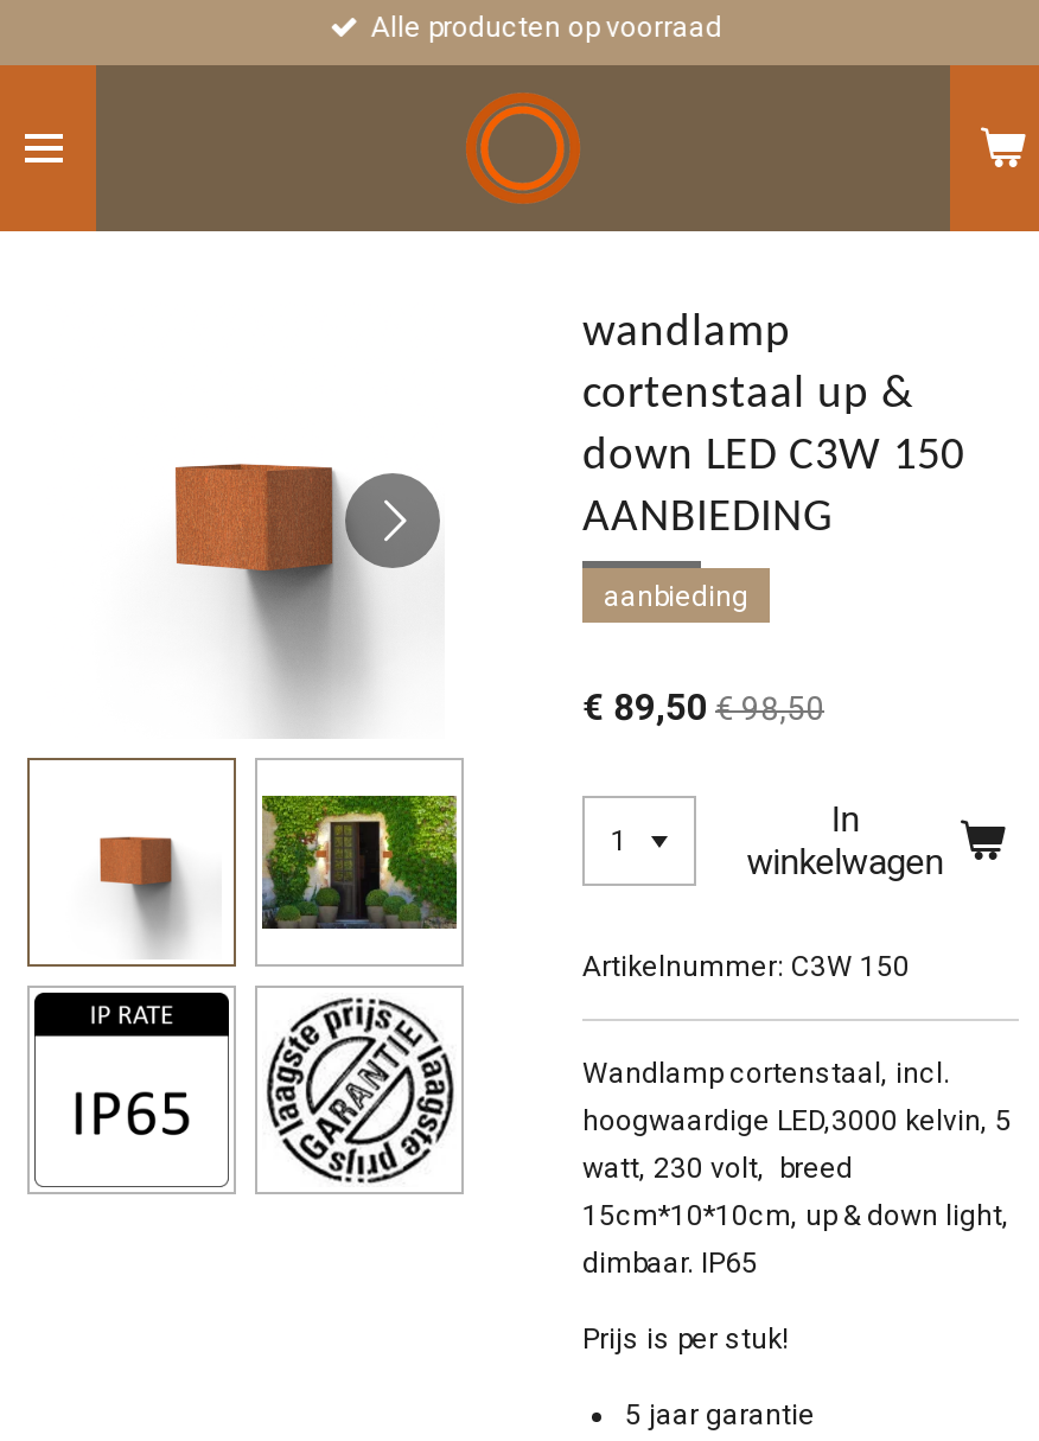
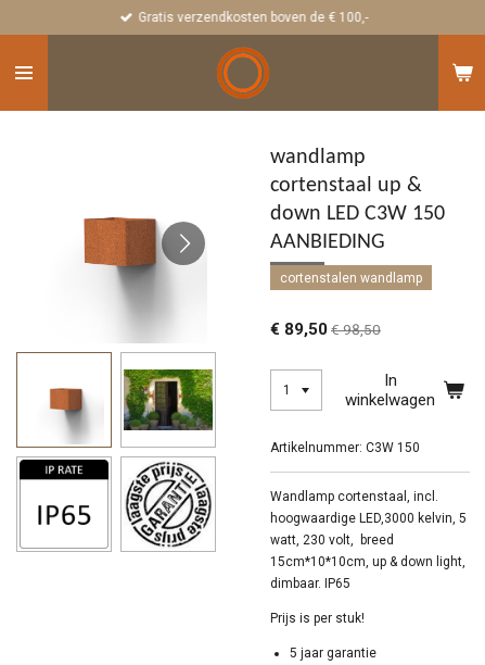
[371,11,722,44] Alle producten op voorraad -> [139,10,369,25] Gratis verzendkosten boven de € 100,-
[604,579,748,612] aanbieding -> [280,270,422,285] cortenstalen wandlamp

